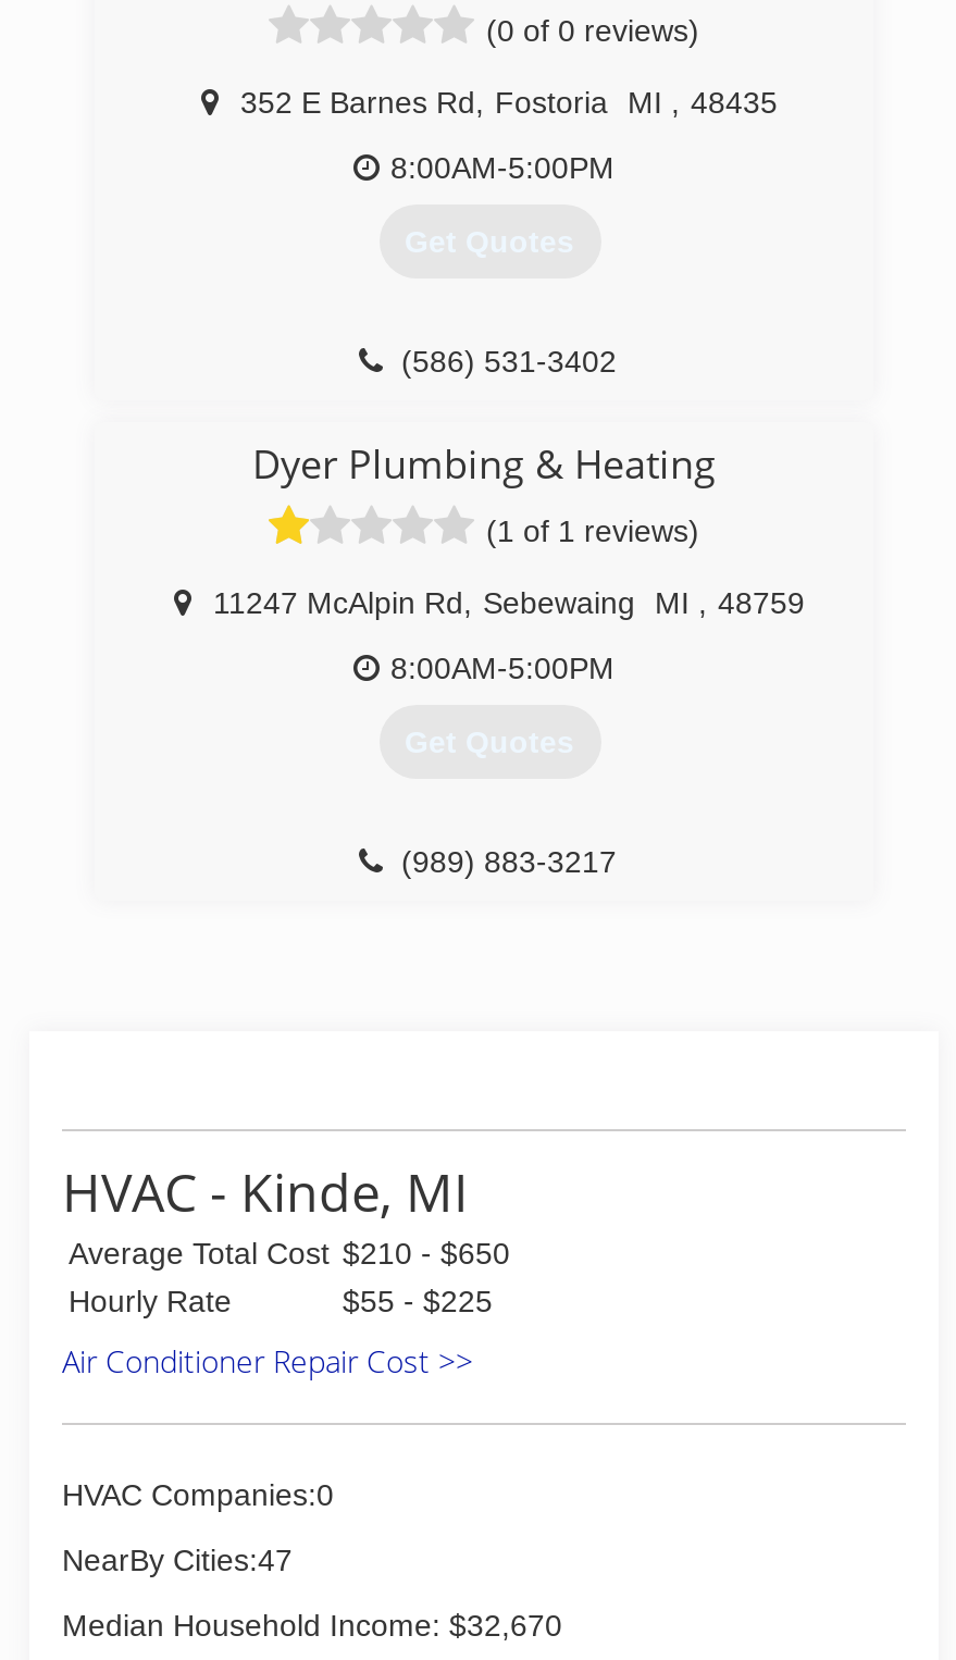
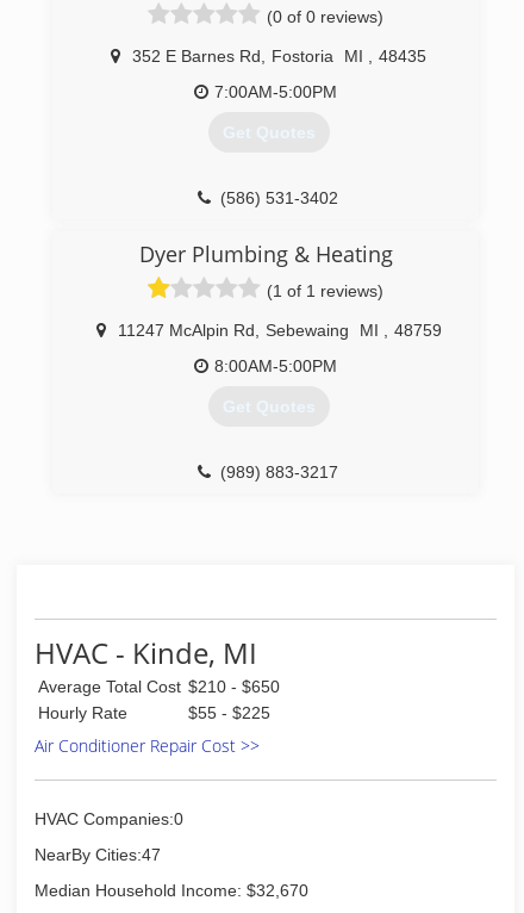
[390,150,614,185] 8:00AM-5:00PM -> [214,82,337,101] 7:00AM-5:00PM

